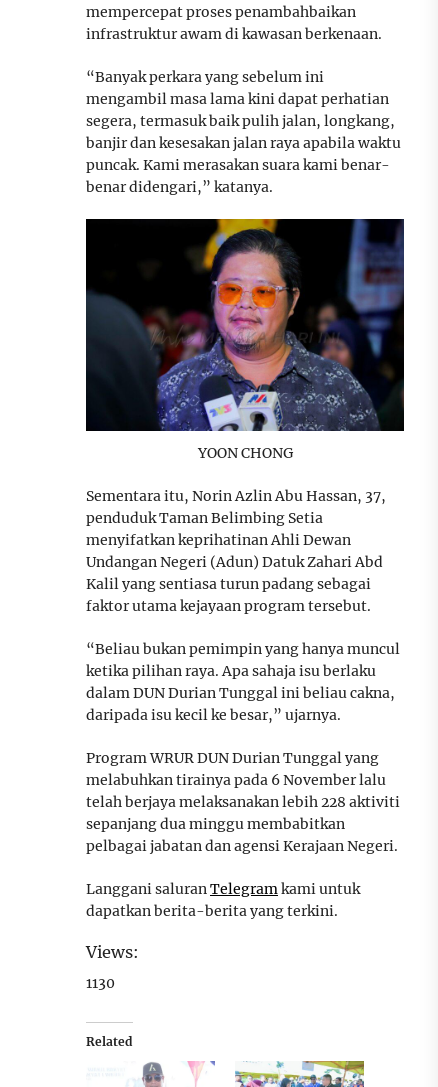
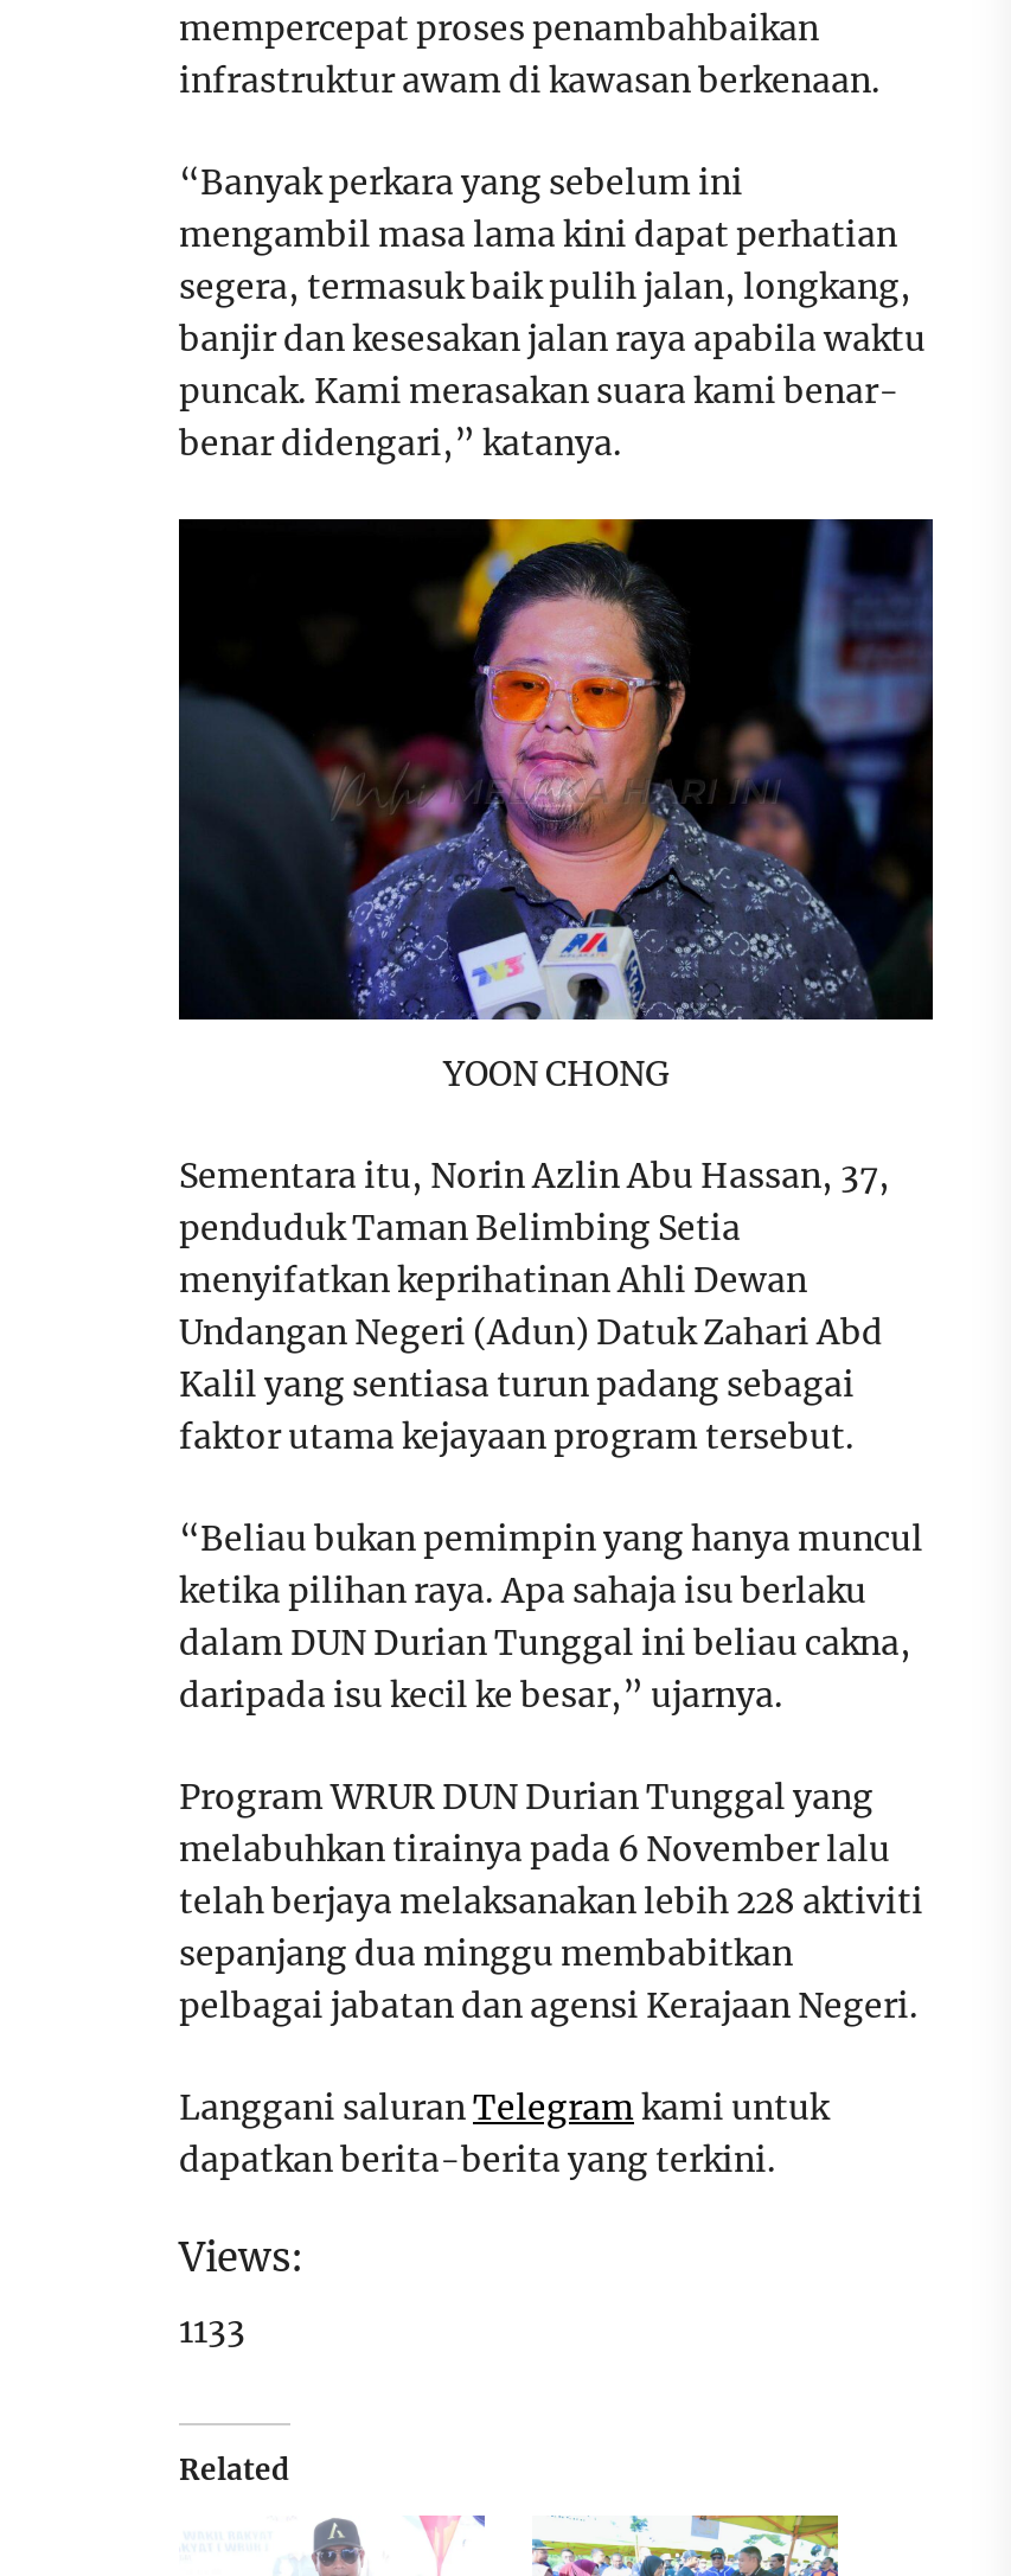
[86,974,115,992] 1130 -> [179,2309,245,2352] 1133

